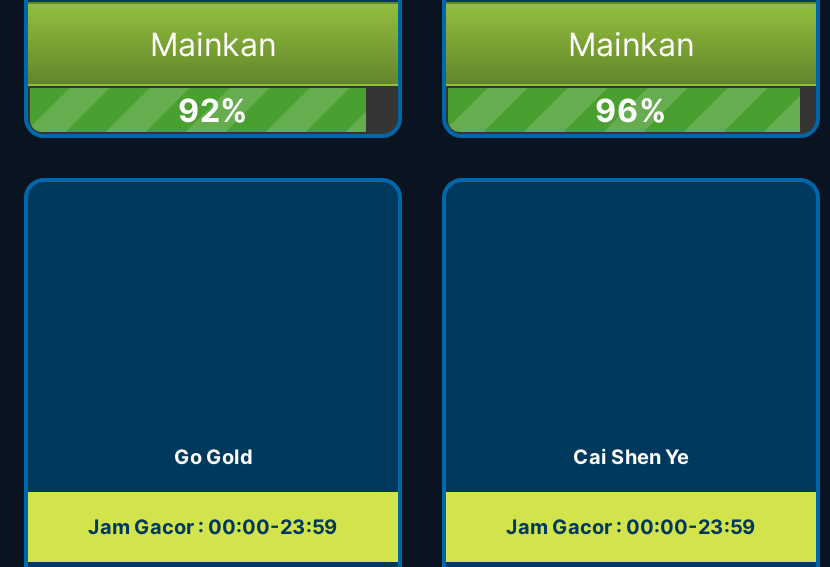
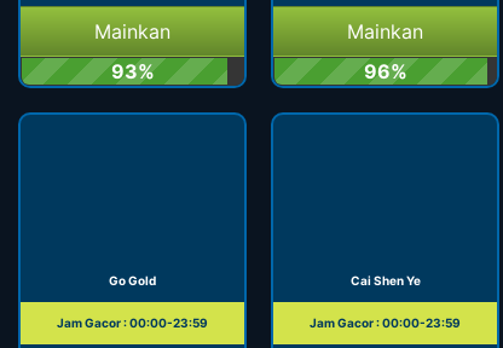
[178,90,248,130] 92% -> [111,59,154,83] 93%

